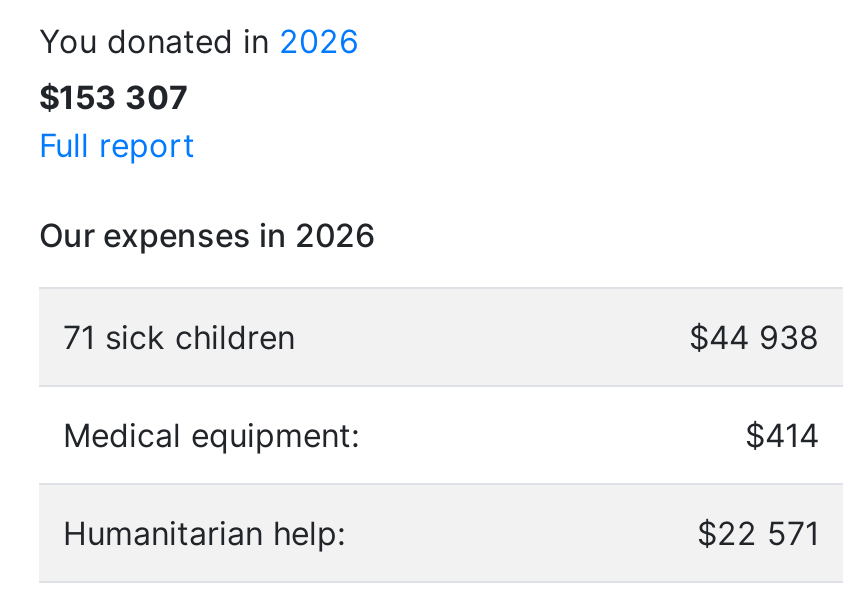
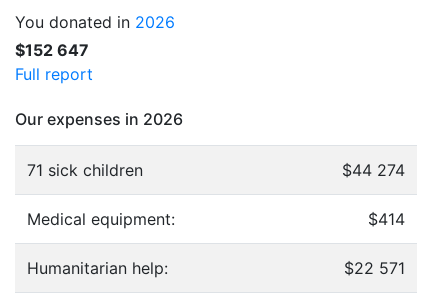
[39,76,189,116] $153 307 -> [15,40,89,60] $152 647
[689,316,819,356] $44 938 -> [342,160,405,180] $44 274

